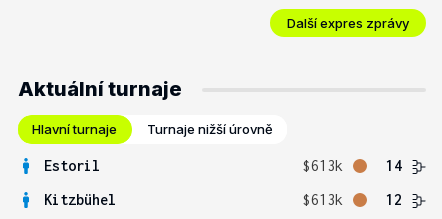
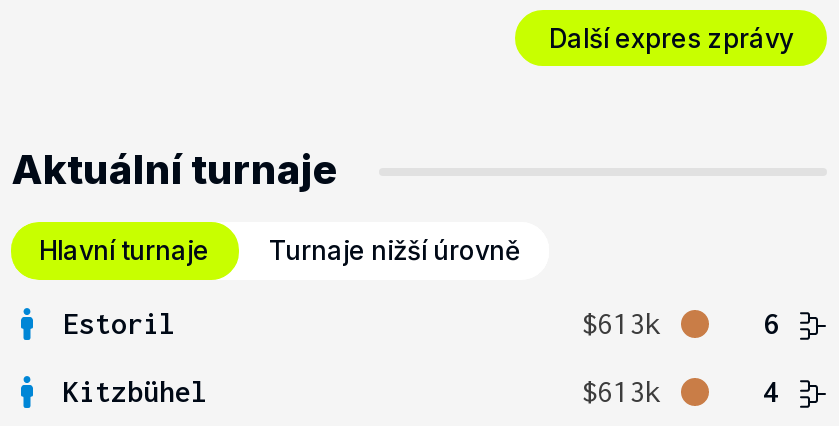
[386,157,402,174] 14 -> [763,306,779,340] 6
[386,191,402,208] 12 -> [763,374,779,408] 4

